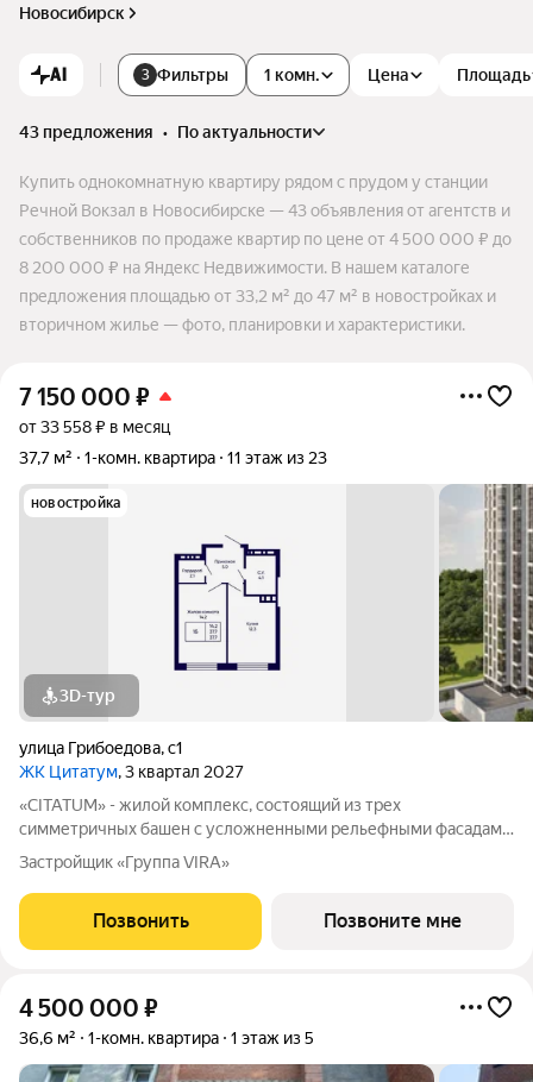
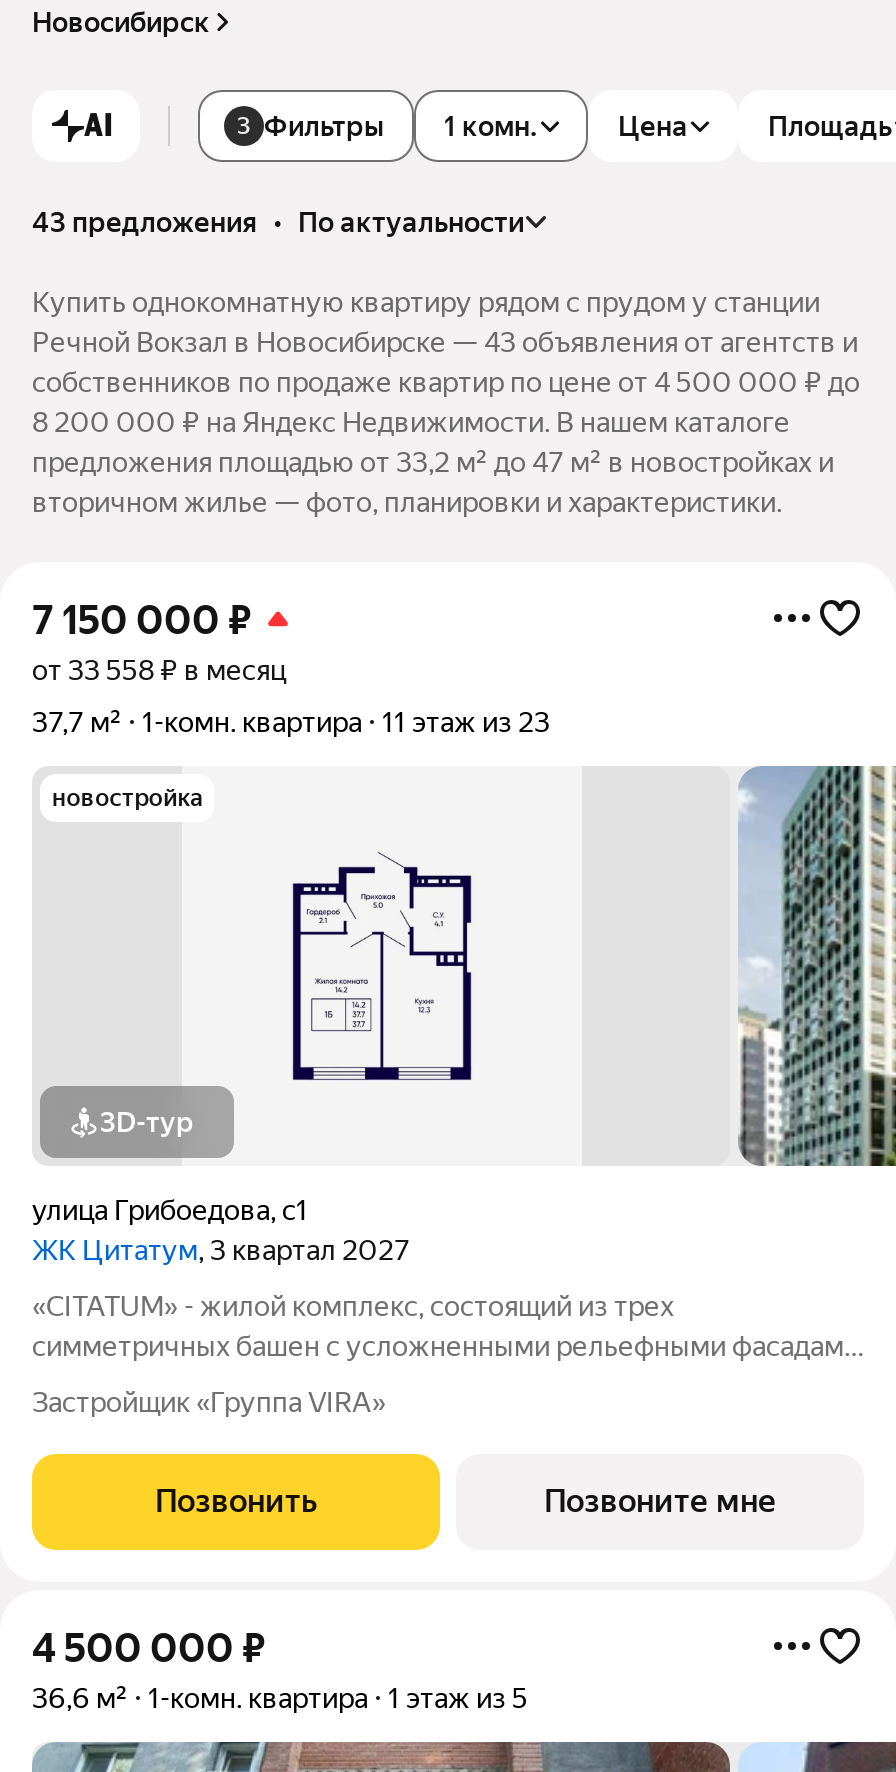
[438,484,529,723] [image] -> [738,766,890,1168] [image]

